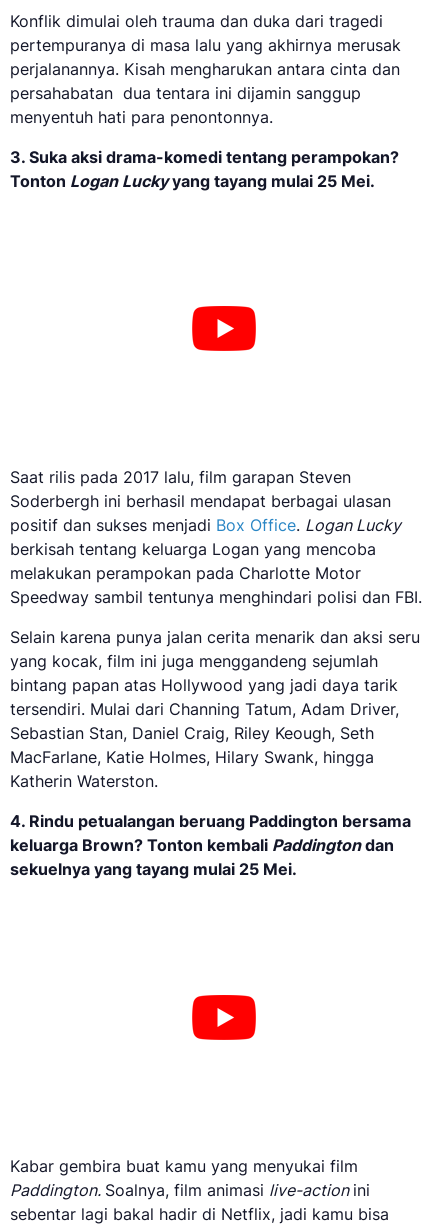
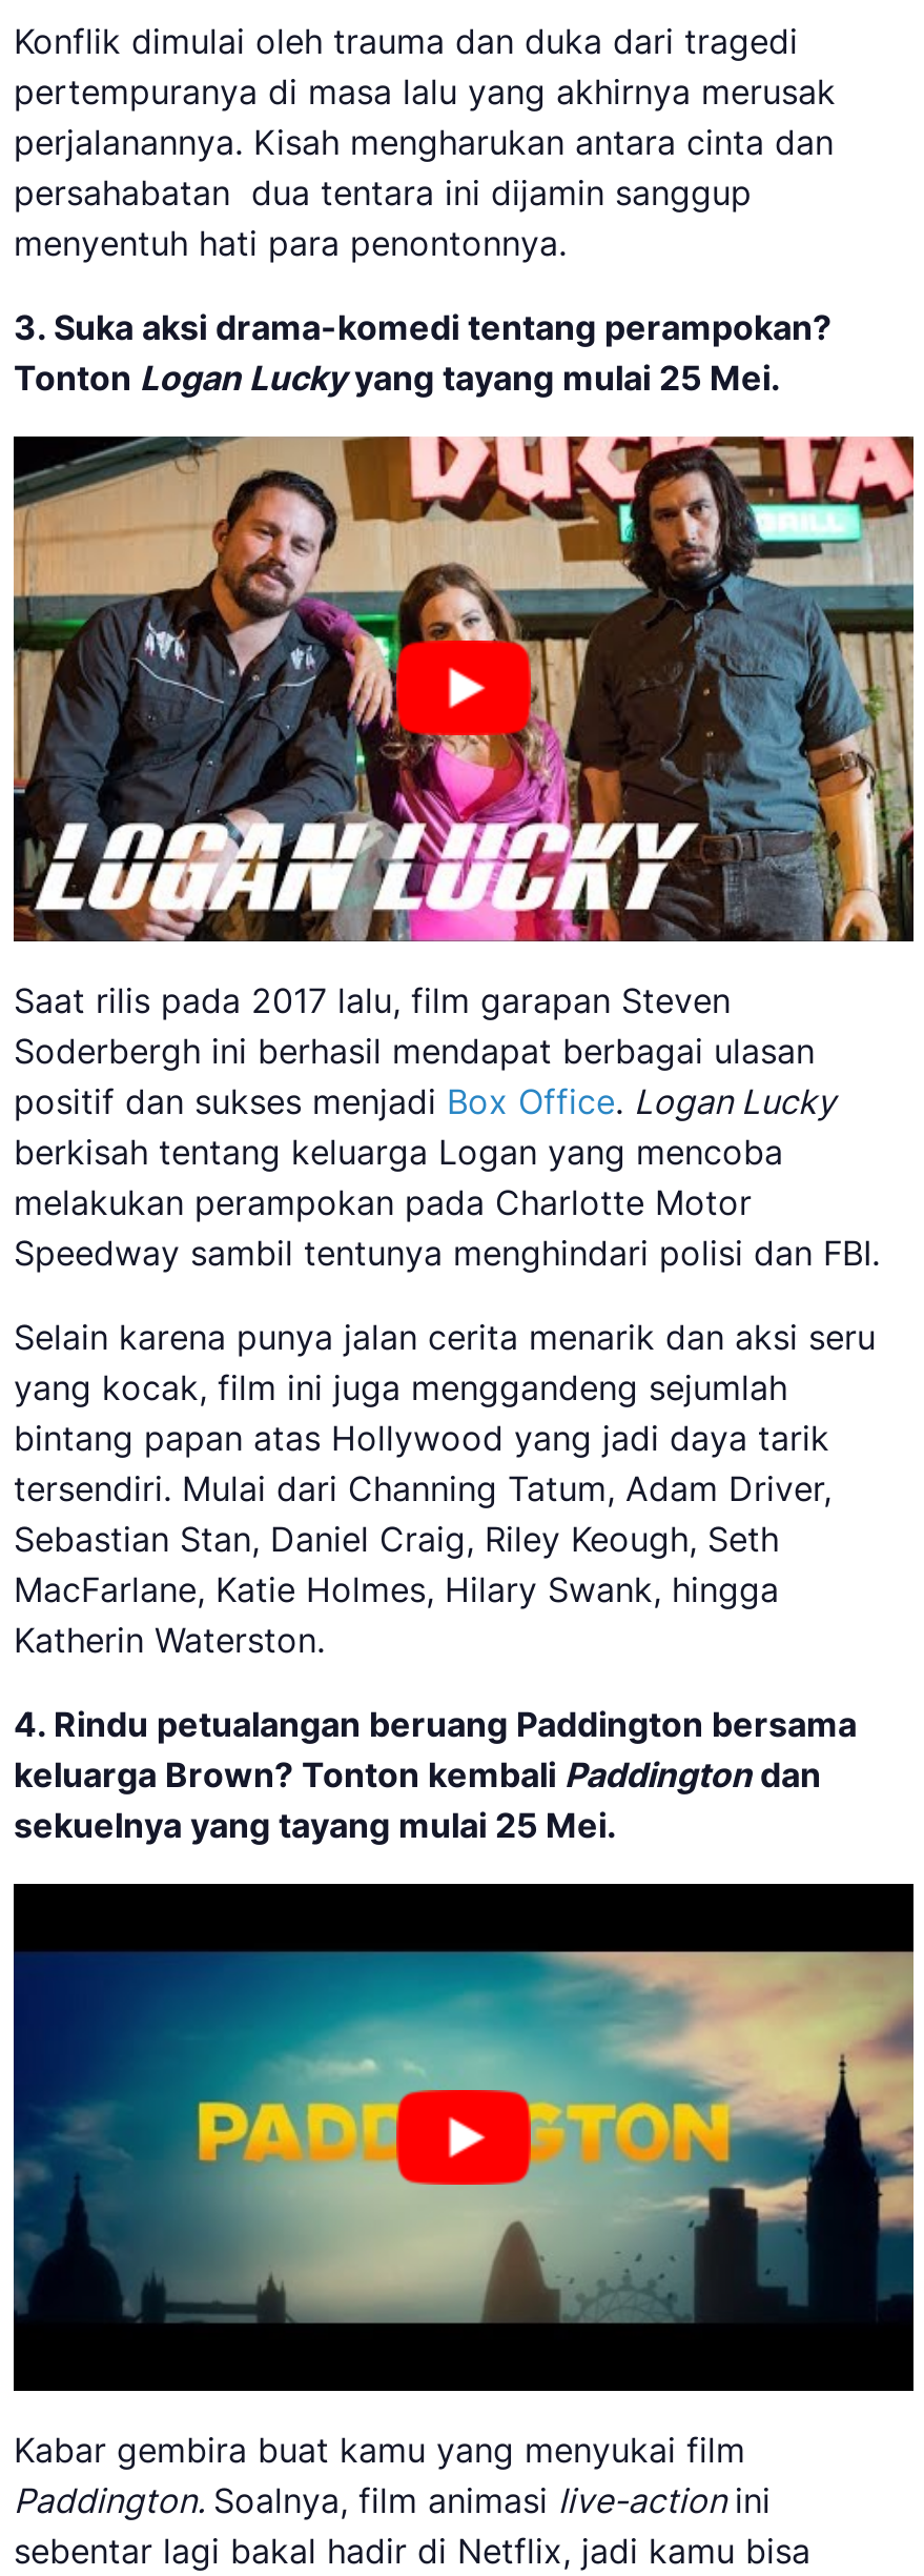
none -> [12,434,916,944] [image]
none -> [12,1882,916,2393] [image]

